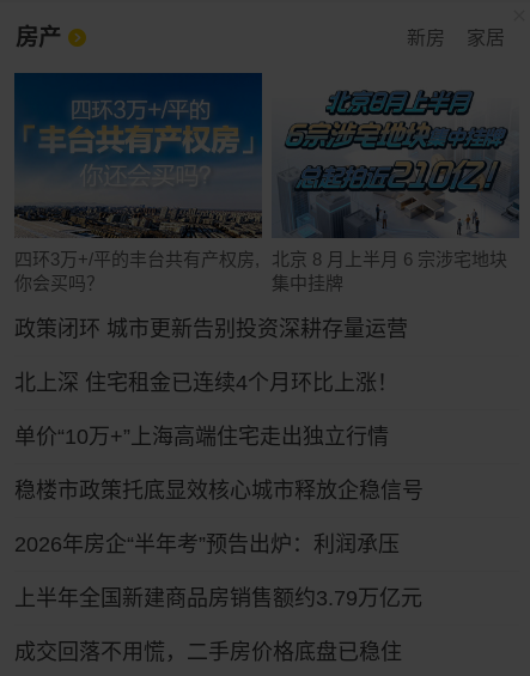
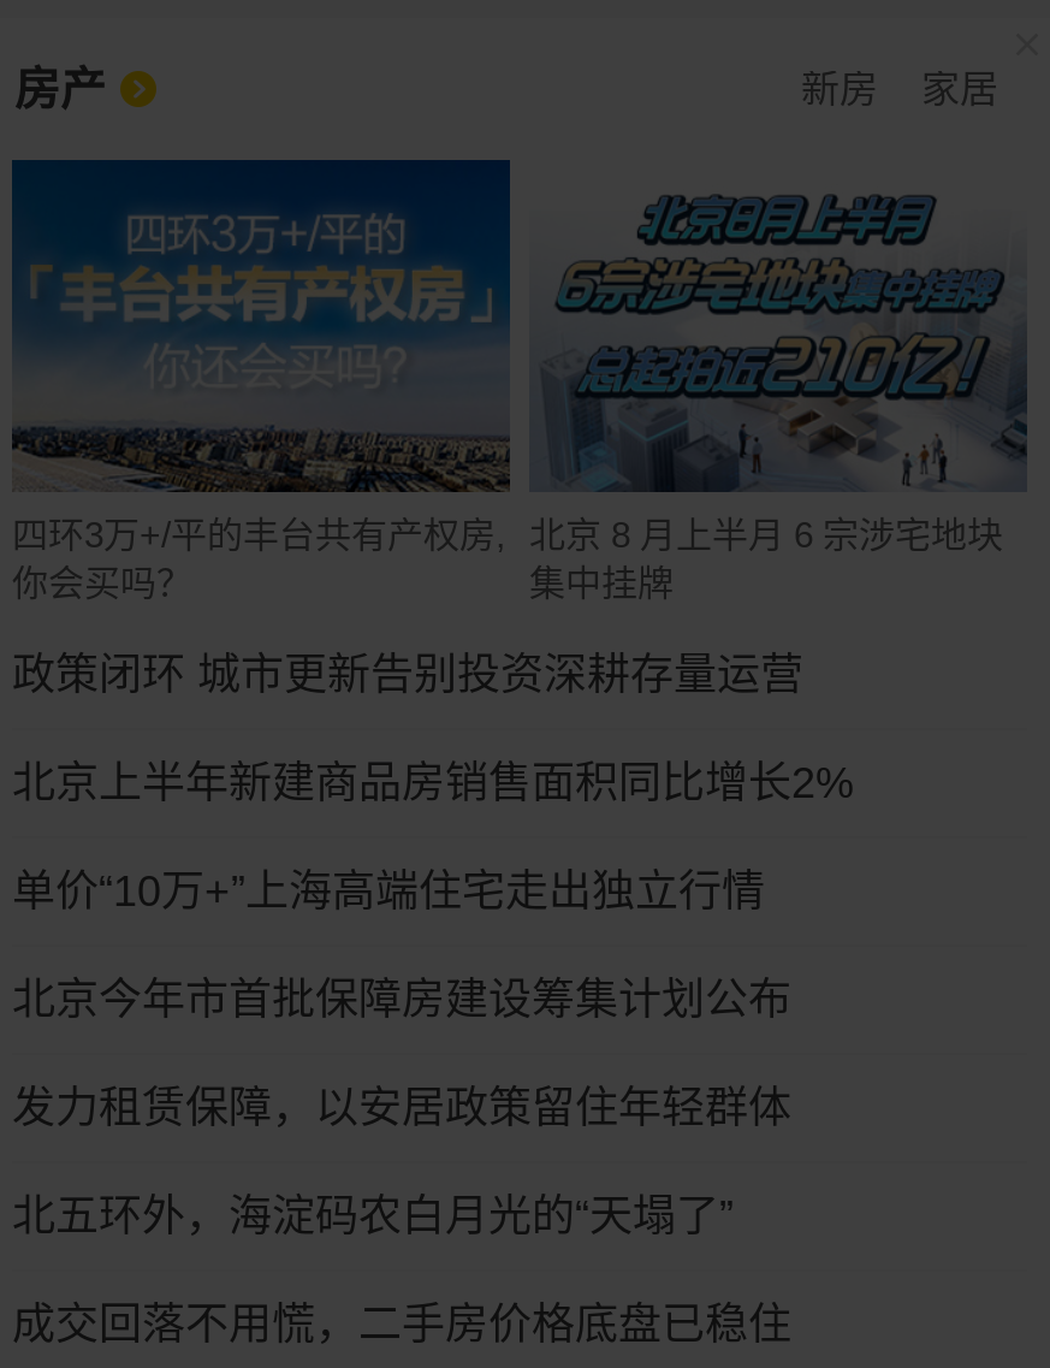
[14,371,398,395] 北上深 住宅租金已连续4个月环比上涨！ -> [12,759,854,807] 北京上半年新建商品房销售面积同比增长2%
[14,478,424,502] 稳楼市政策托底显效核心城市释放企稳信号 -> [12,975,791,1023] 北京今年市首批保障房建设筹集计划公布
[14,532,400,556] 2026年房企“半年考”预告出炉：利润承压 -> [12,1084,791,1132] 发力租赁保障，以安居政策留住年轻群体
[14,586,422,610] 上半年全国新建商品房销售额约3.79万亿元 -> [12,1192,734,1240] 北五环外，海淀码农白月光的“天塌了”

